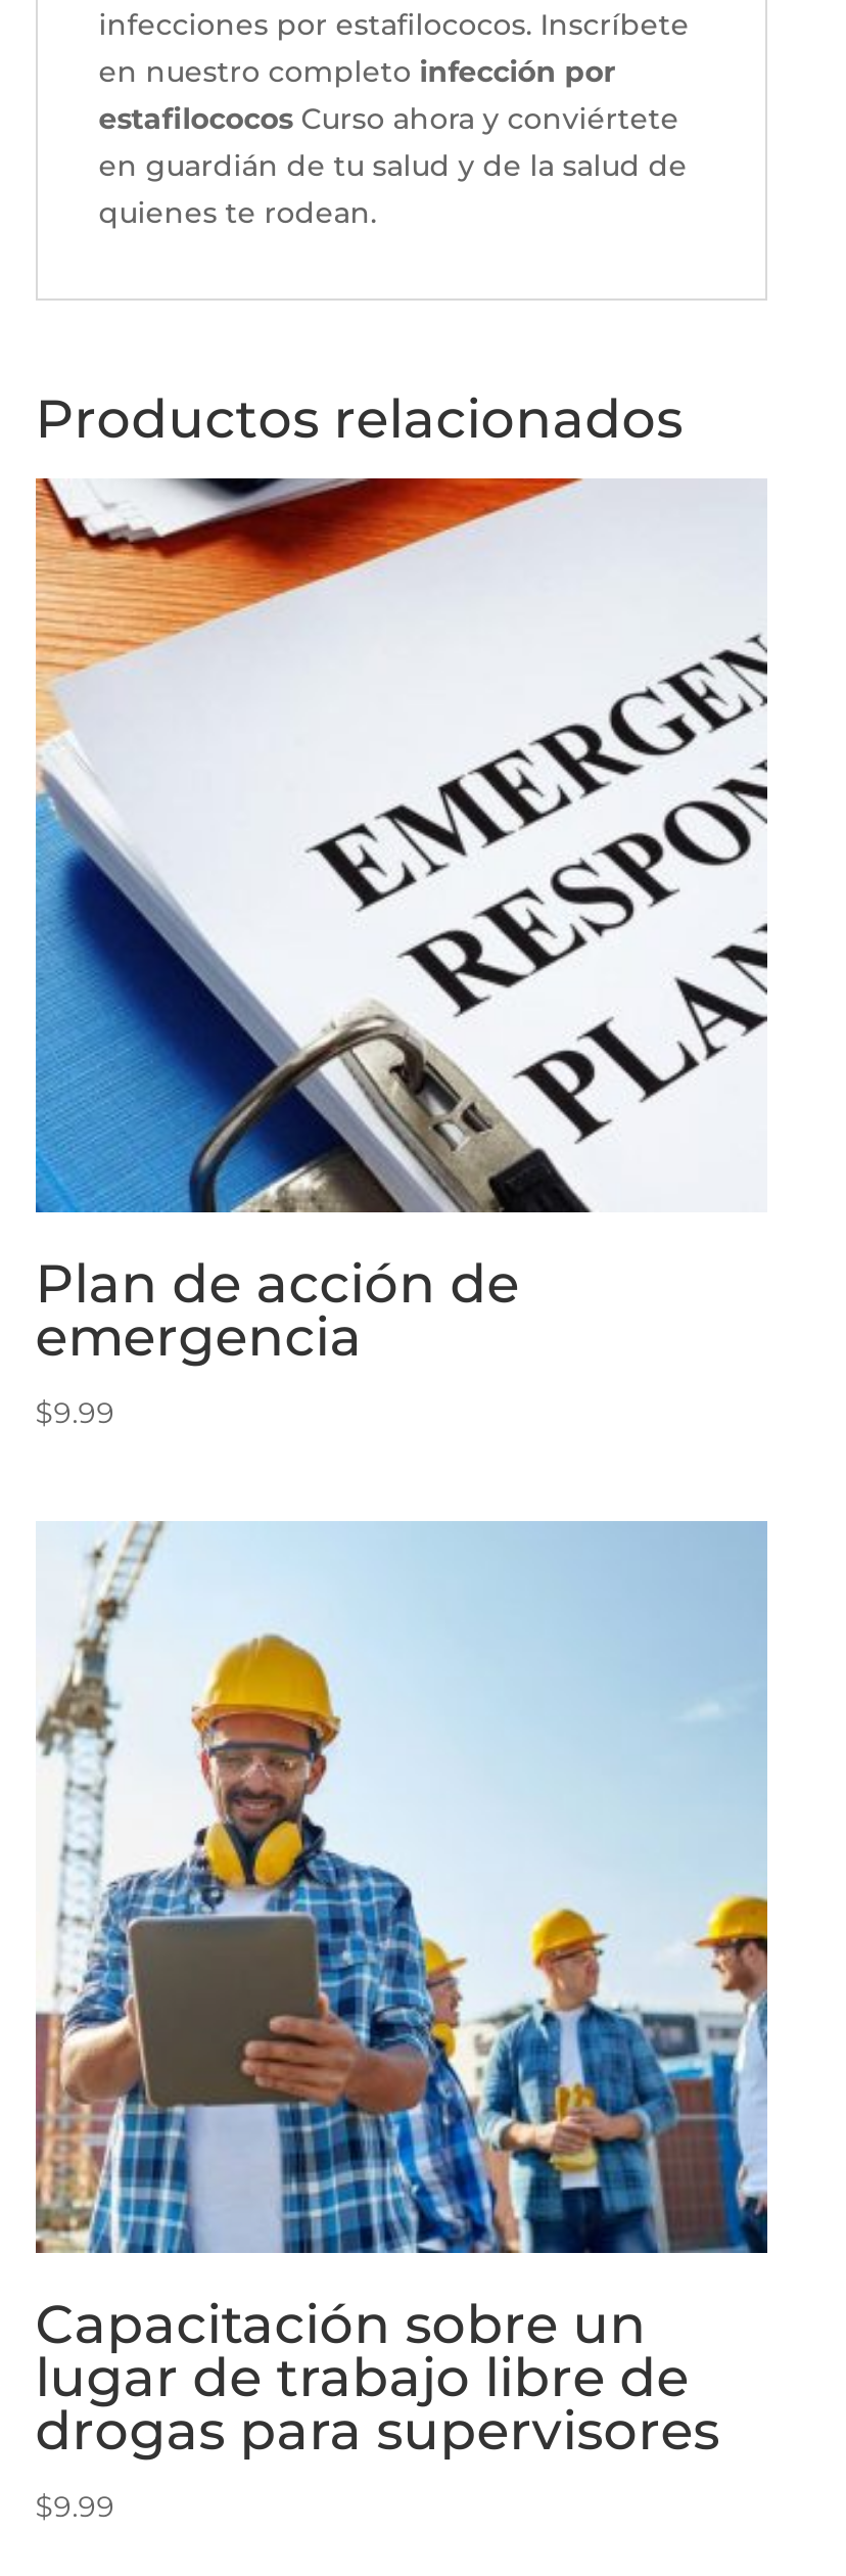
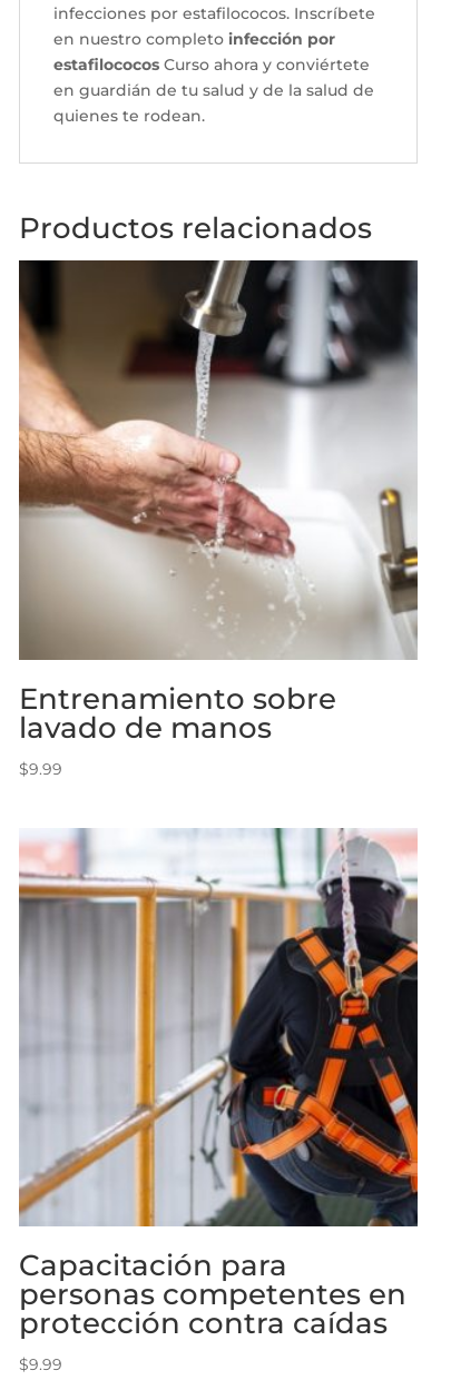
[34,476,769,1369] [image] | Plan de acción de | emergencia -> [18,259,419,745] [image] | Entrenamiento sobre | lavado de manos
[35,1521,769,2464] [image] | Capacitación sobre un | lugar de trabajo libre de | drogas para supervisores -> [18,827,419,1341] [image] | Capacitación para | personas competentes en | protección contra caídas

